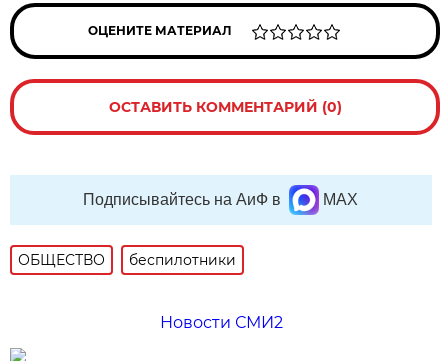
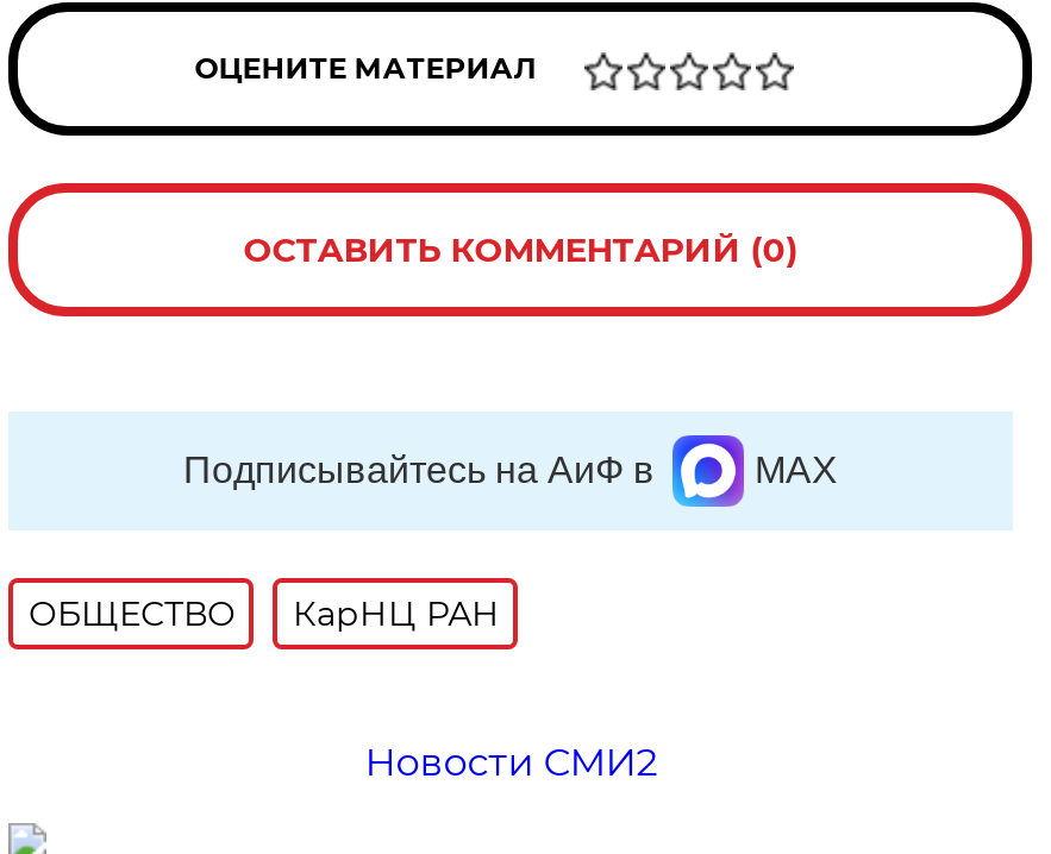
[129,251,236,269] беспилотники -> [293,592,500,635] КарНЦ РАН

